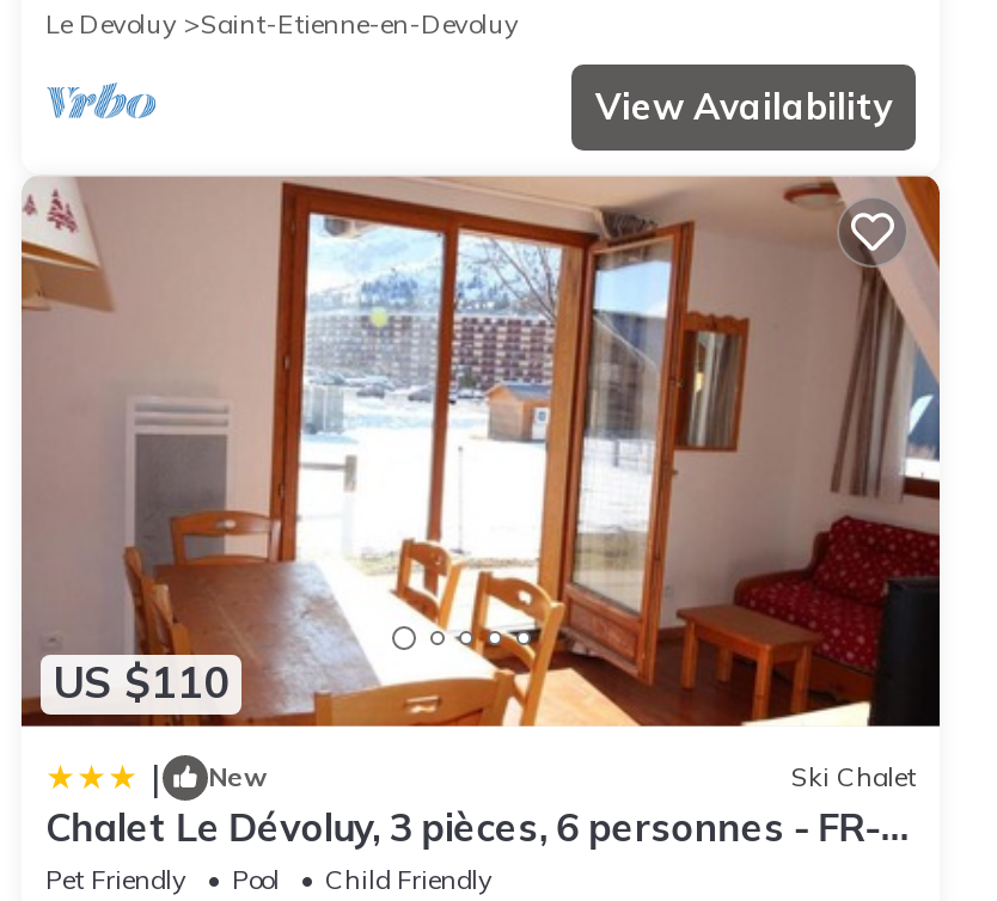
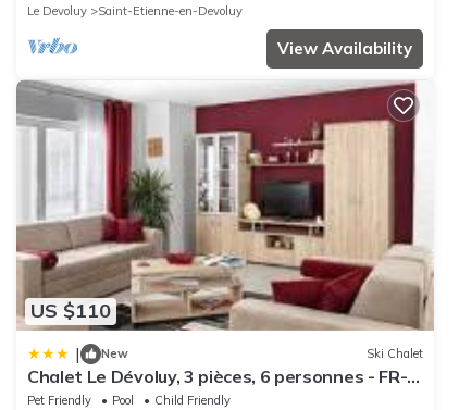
[19,174,942,729] [image] -> [16,80,434,331] [image]

